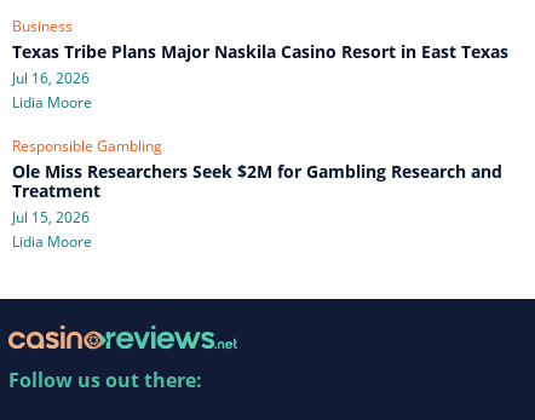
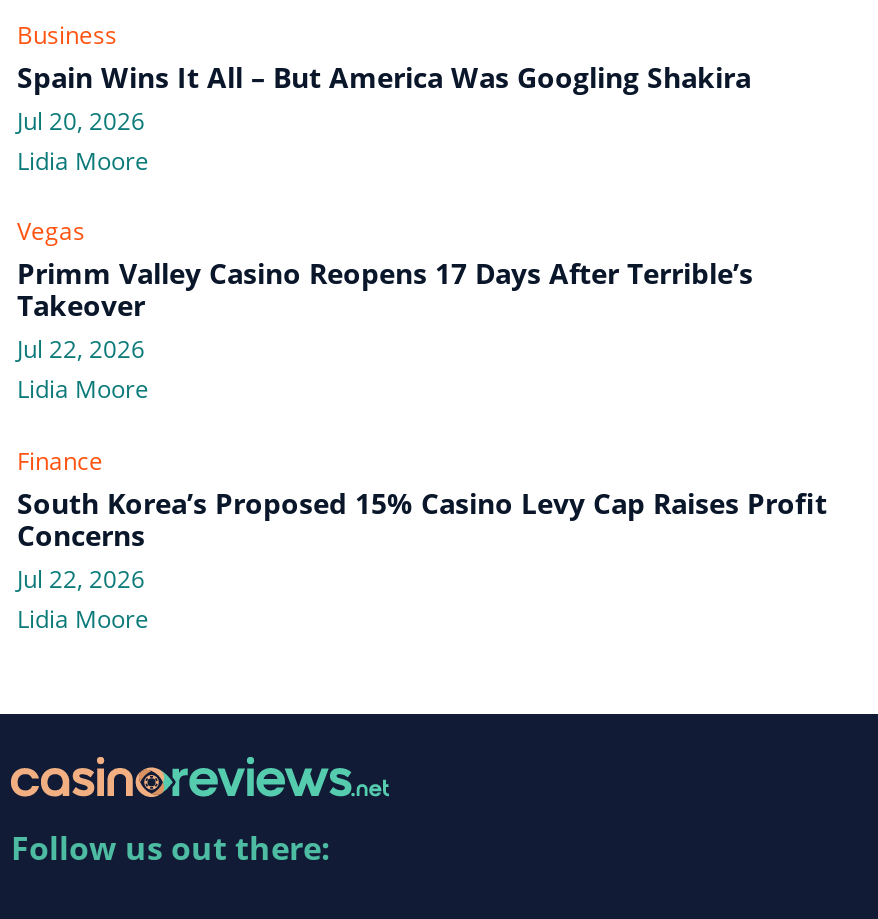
[12,40,508,88] Texas Tribe Plans Major Naskila Casino Resort in East Texas | Jul 16, 2026 -> [17,57,751,137] Spain Wins It All – But America Was Googling Shakira | Jul 20, 2026
[12,135,502,227] Responsible Gambling | Ole Miss Researchers Seek $2M for Gambling Research and | Treatment | Jul 15, 2026 -> [17,214,827,595] Vegas | Primm Valley Casino Reopens 17 Days After Terrible’s | Takeover | Jul 22, 2026 | Lidia Moore | Finance | South Korea’s Proposed 15% Casino Levy Cap Raises Profit | Concerns | Jul 22, 2026

